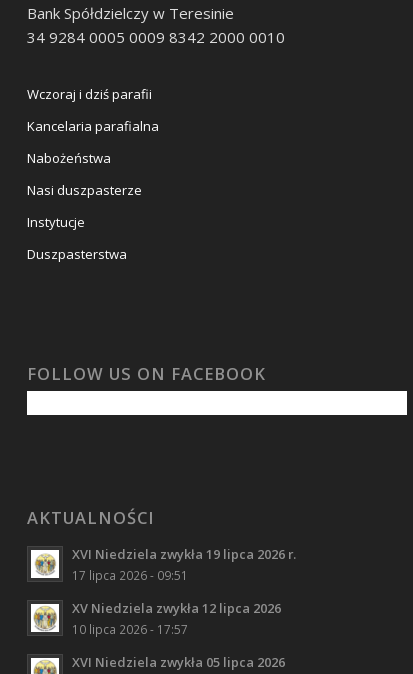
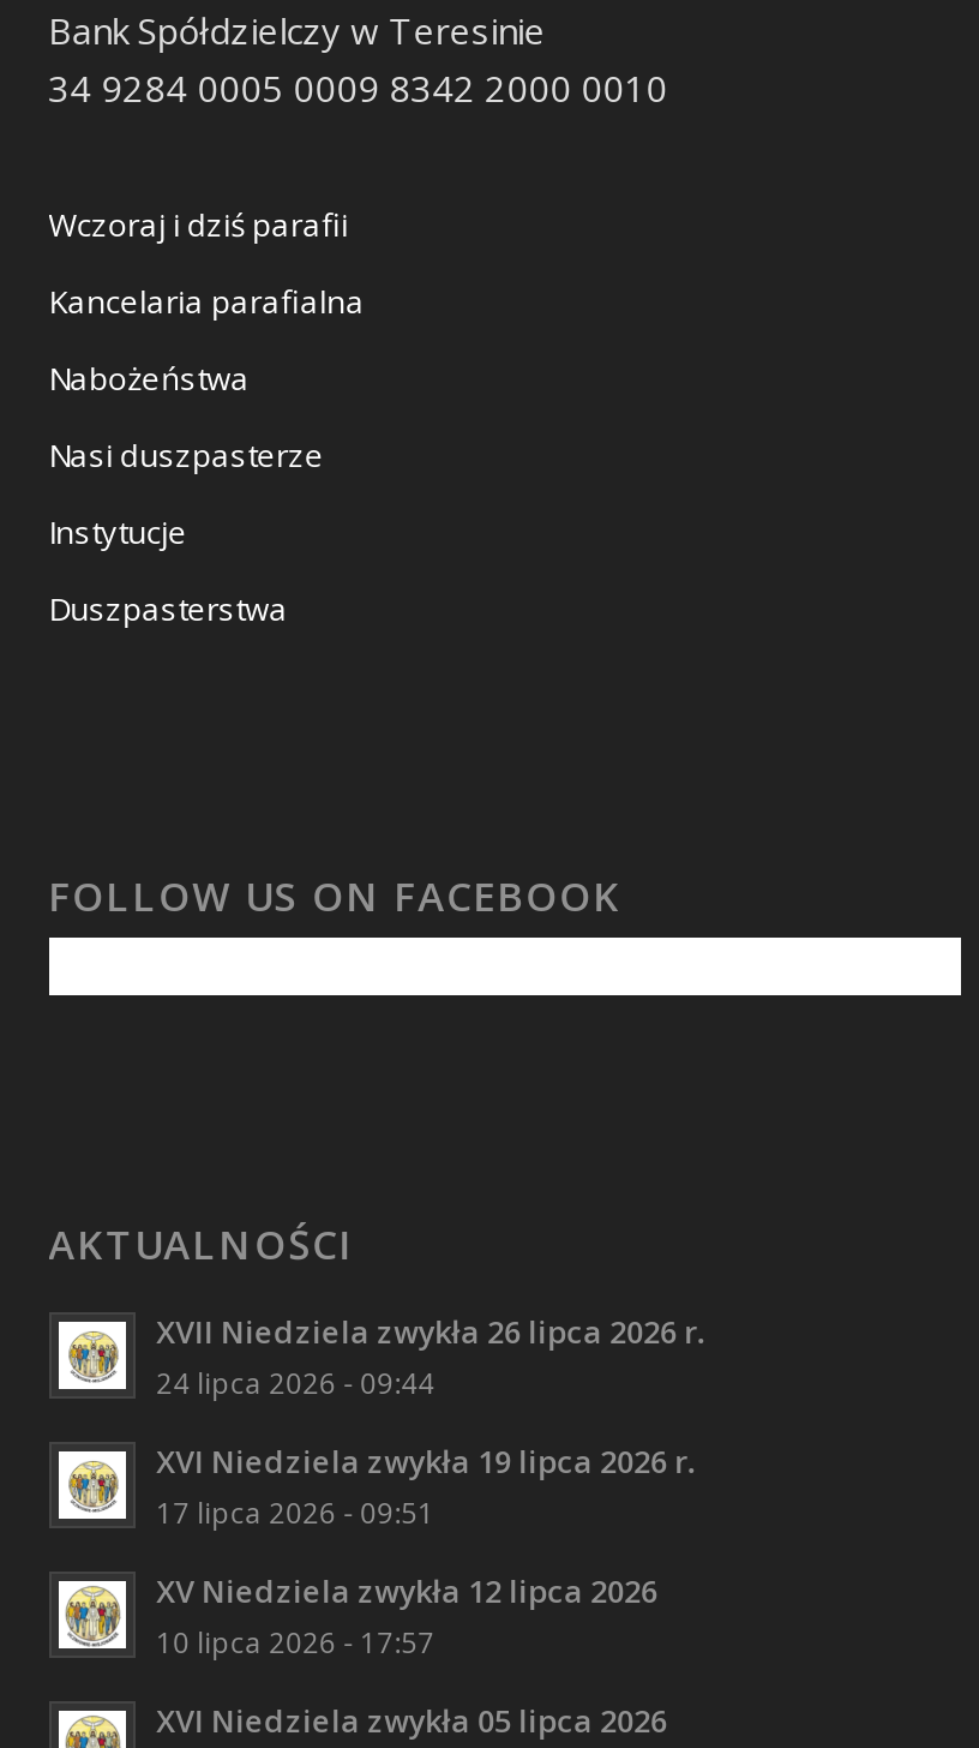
none -> [156,1309,703,1400] XVII Niedziela zwykła 26 lipca 2026 r. | 24 lipca 2026 - 09:44

